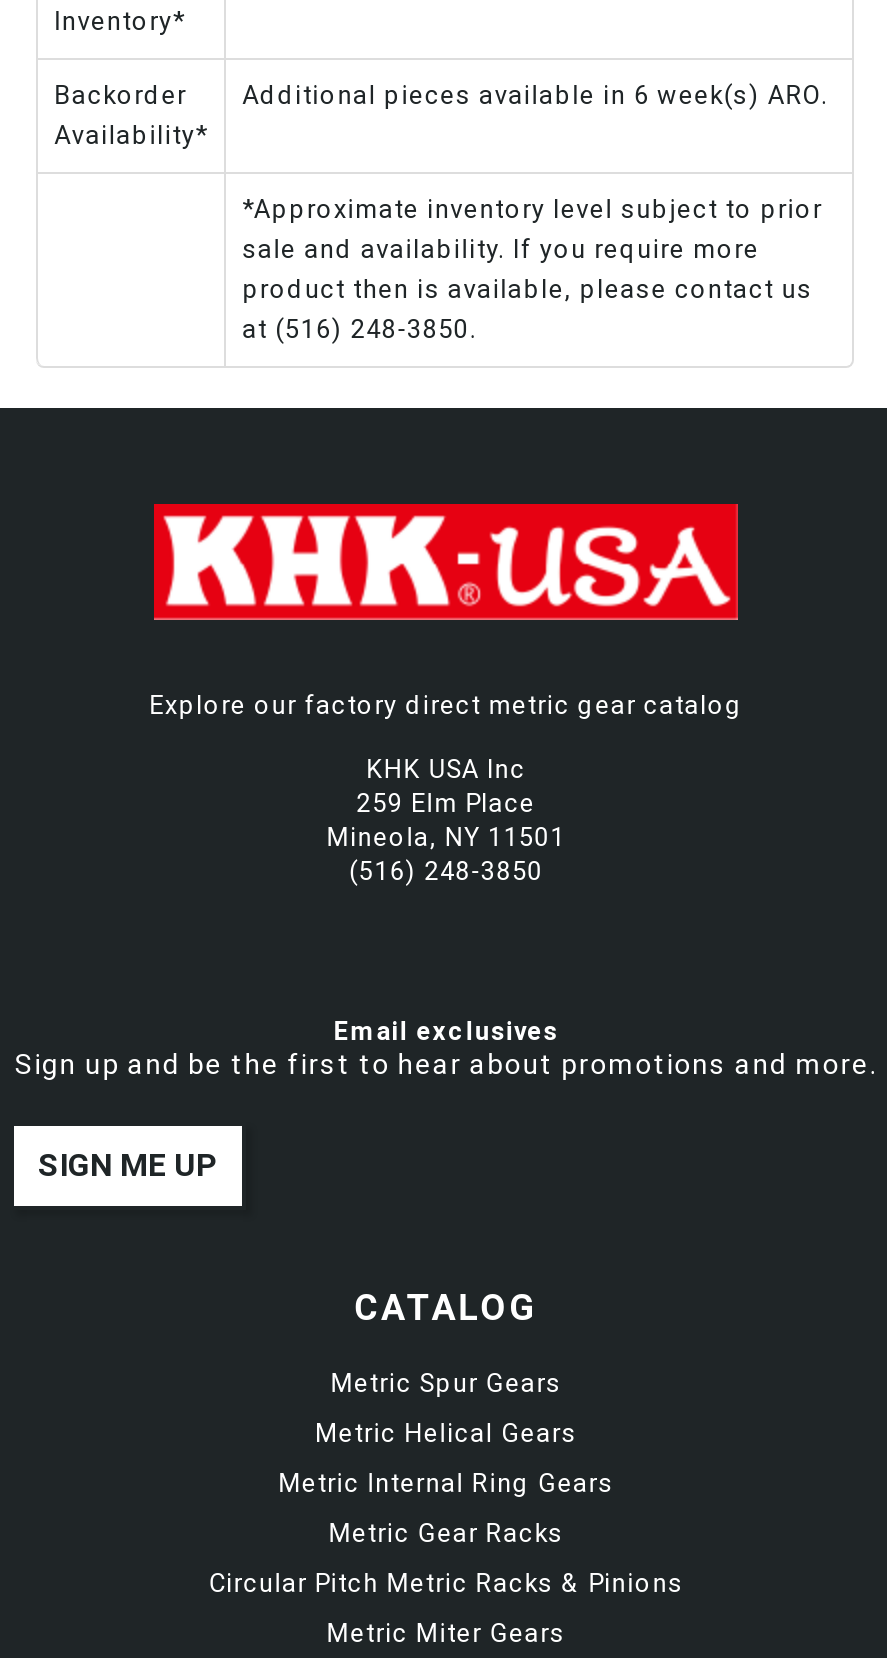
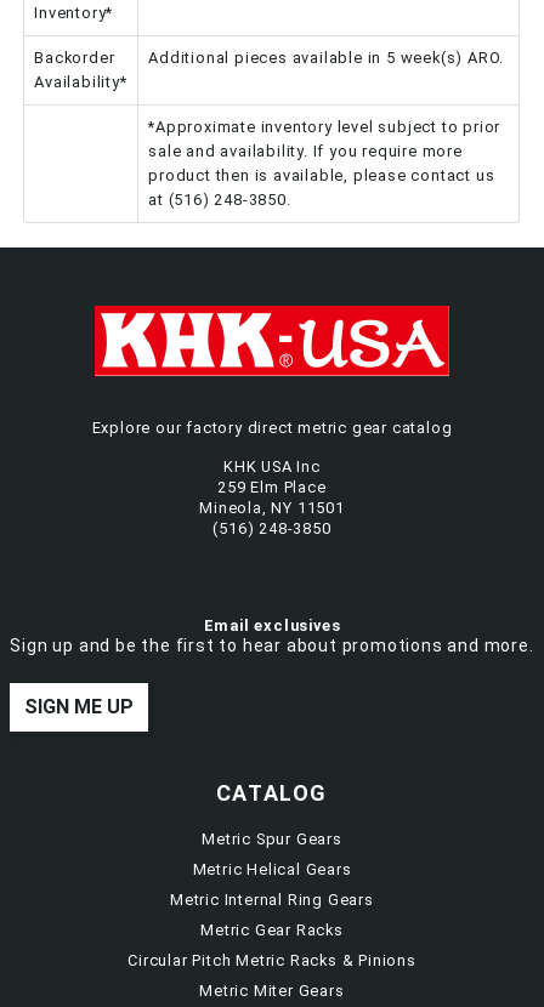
[242,81,828,111] Additional pieces available in 6 week(s) ARO. -> [148,49,504,67] Additional pieces available in 5 week(s) ARO.

